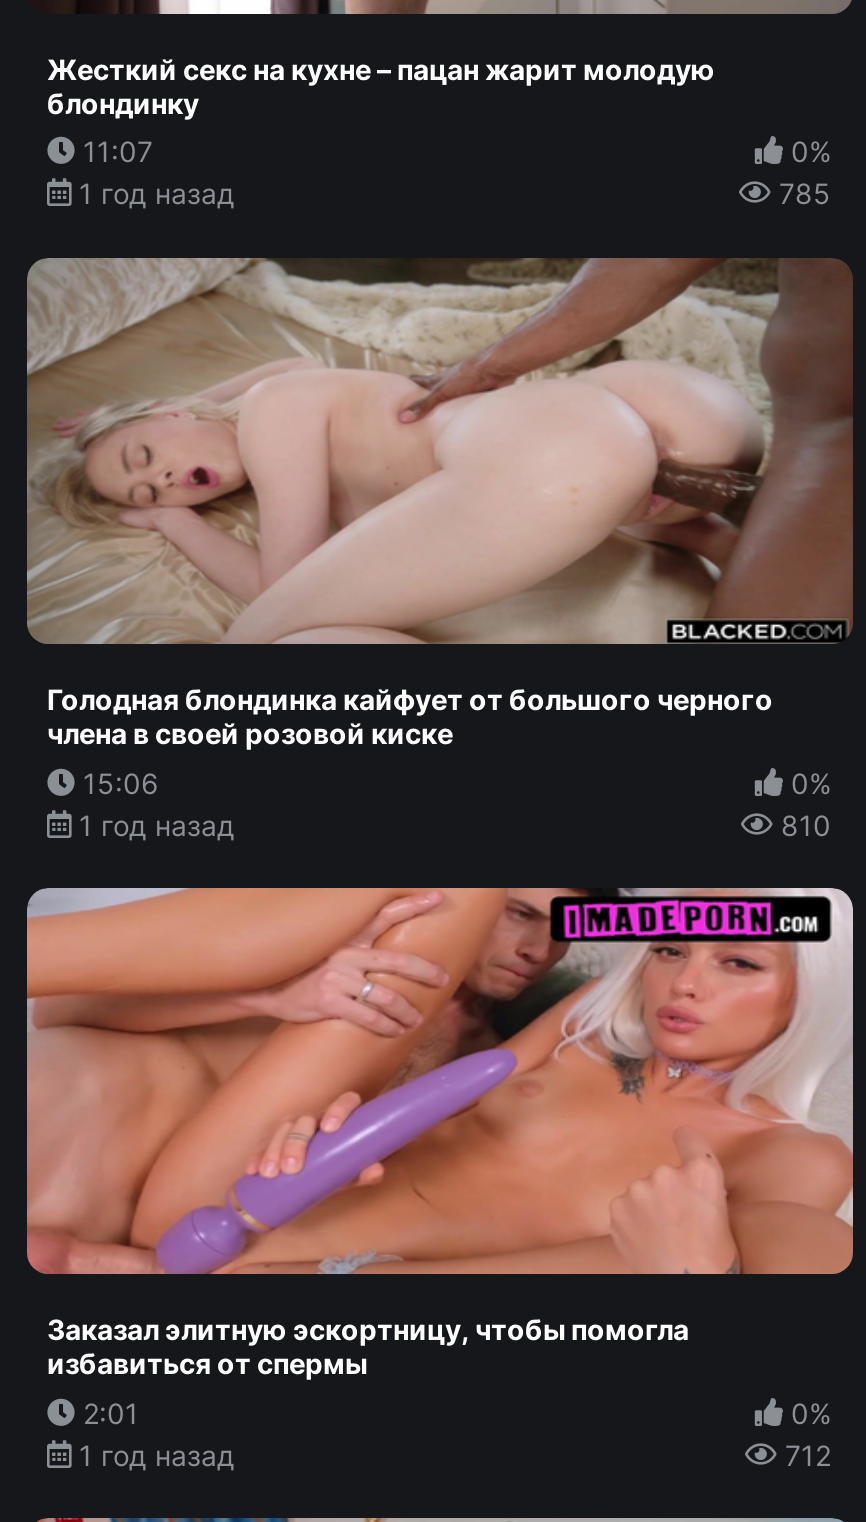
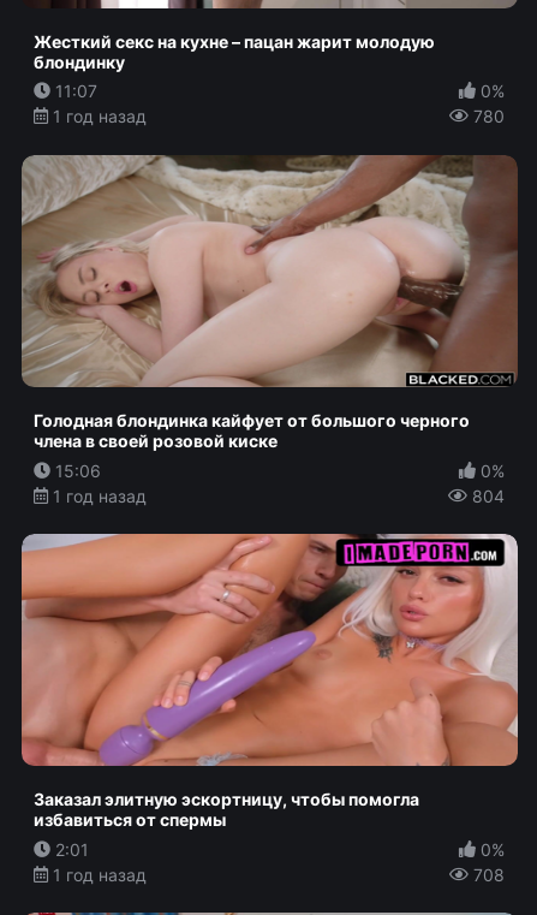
[771,176,831,210] 785 -> [469,106,505,126] 780
[773,807,831,841] 810 -> [467,485,505,506] 804
[777,1438,831,1472] 712 -> [469,864,505,885] 708

